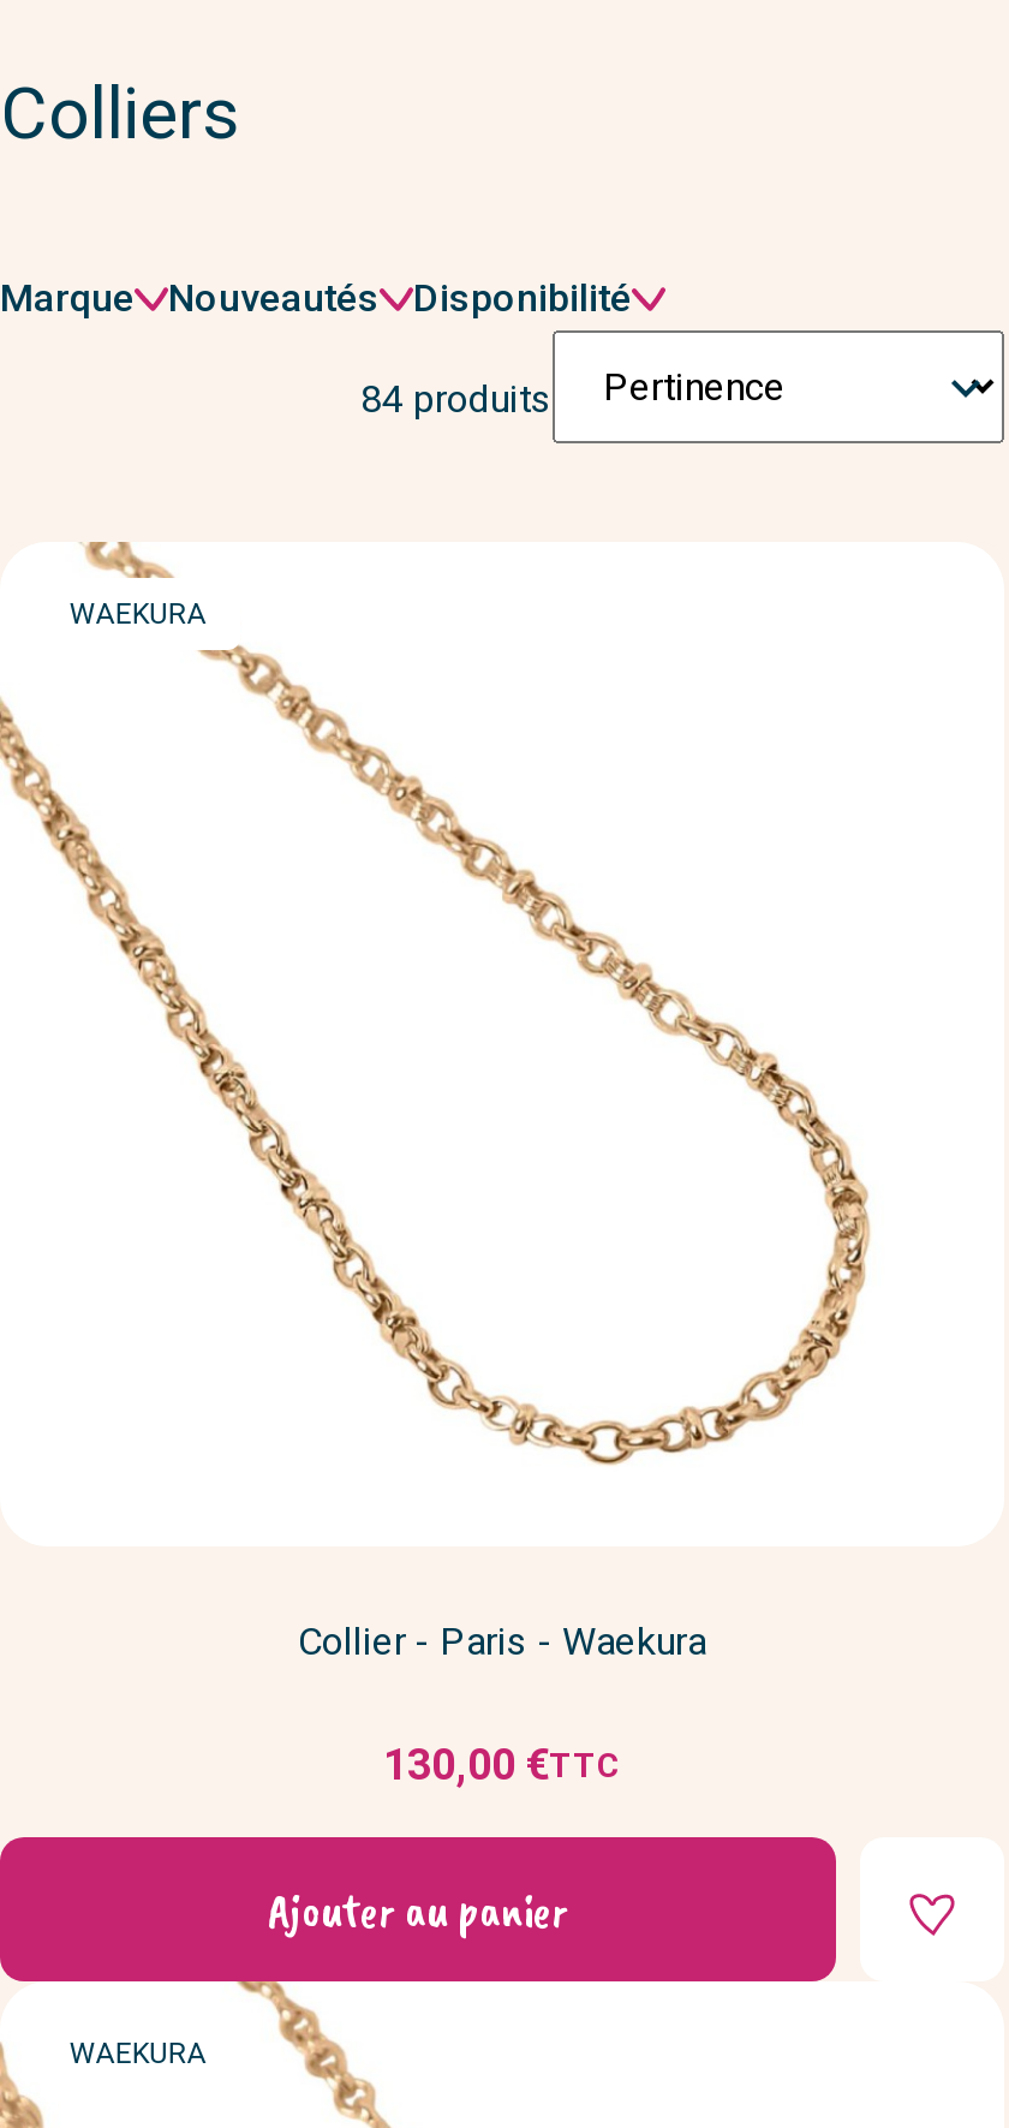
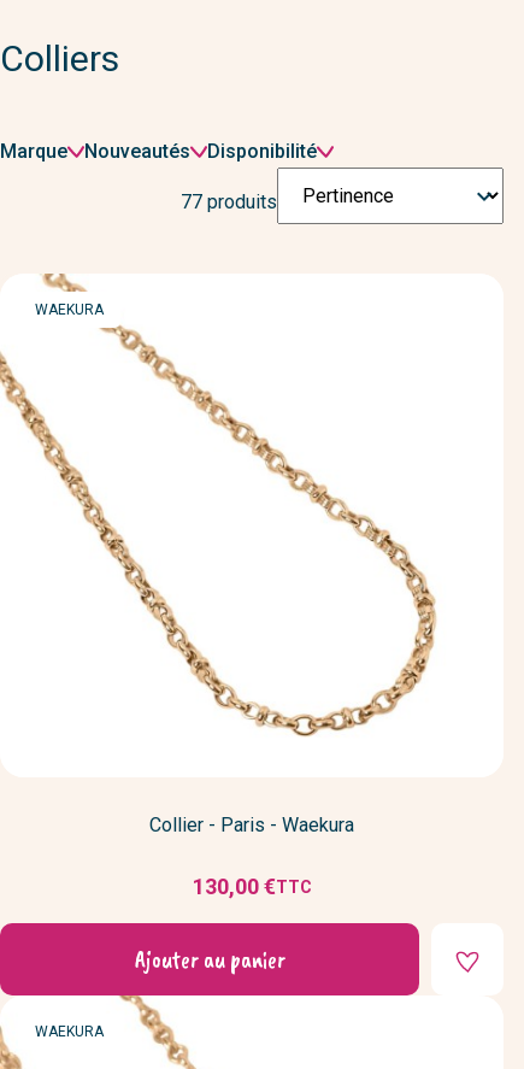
[360,376,553,422] 84 produits -> [181,191,277,213] 77 produits

